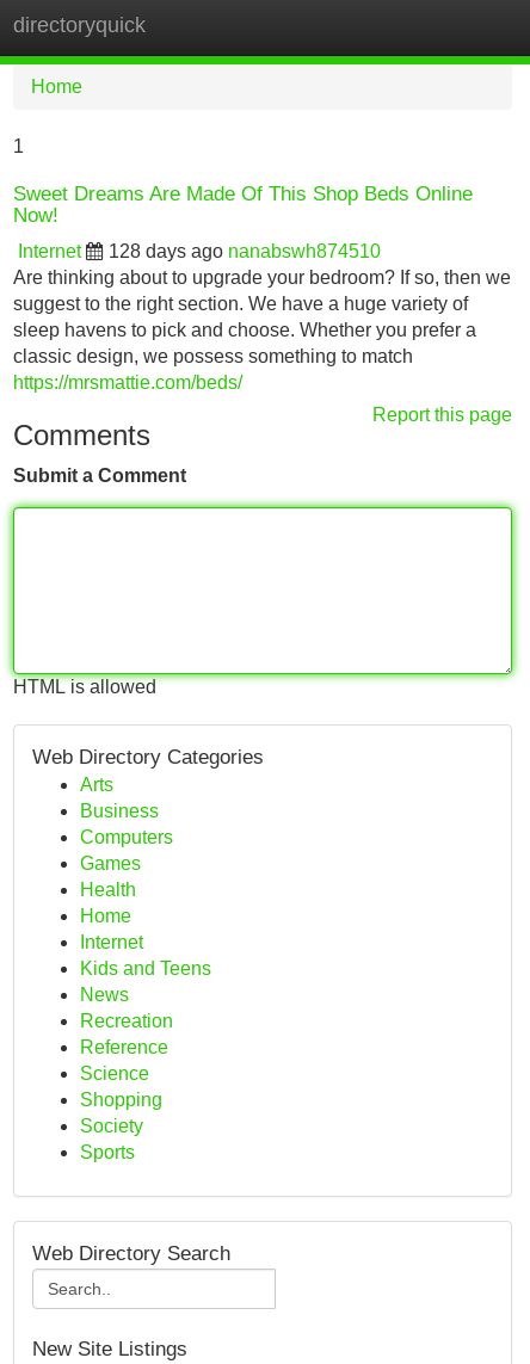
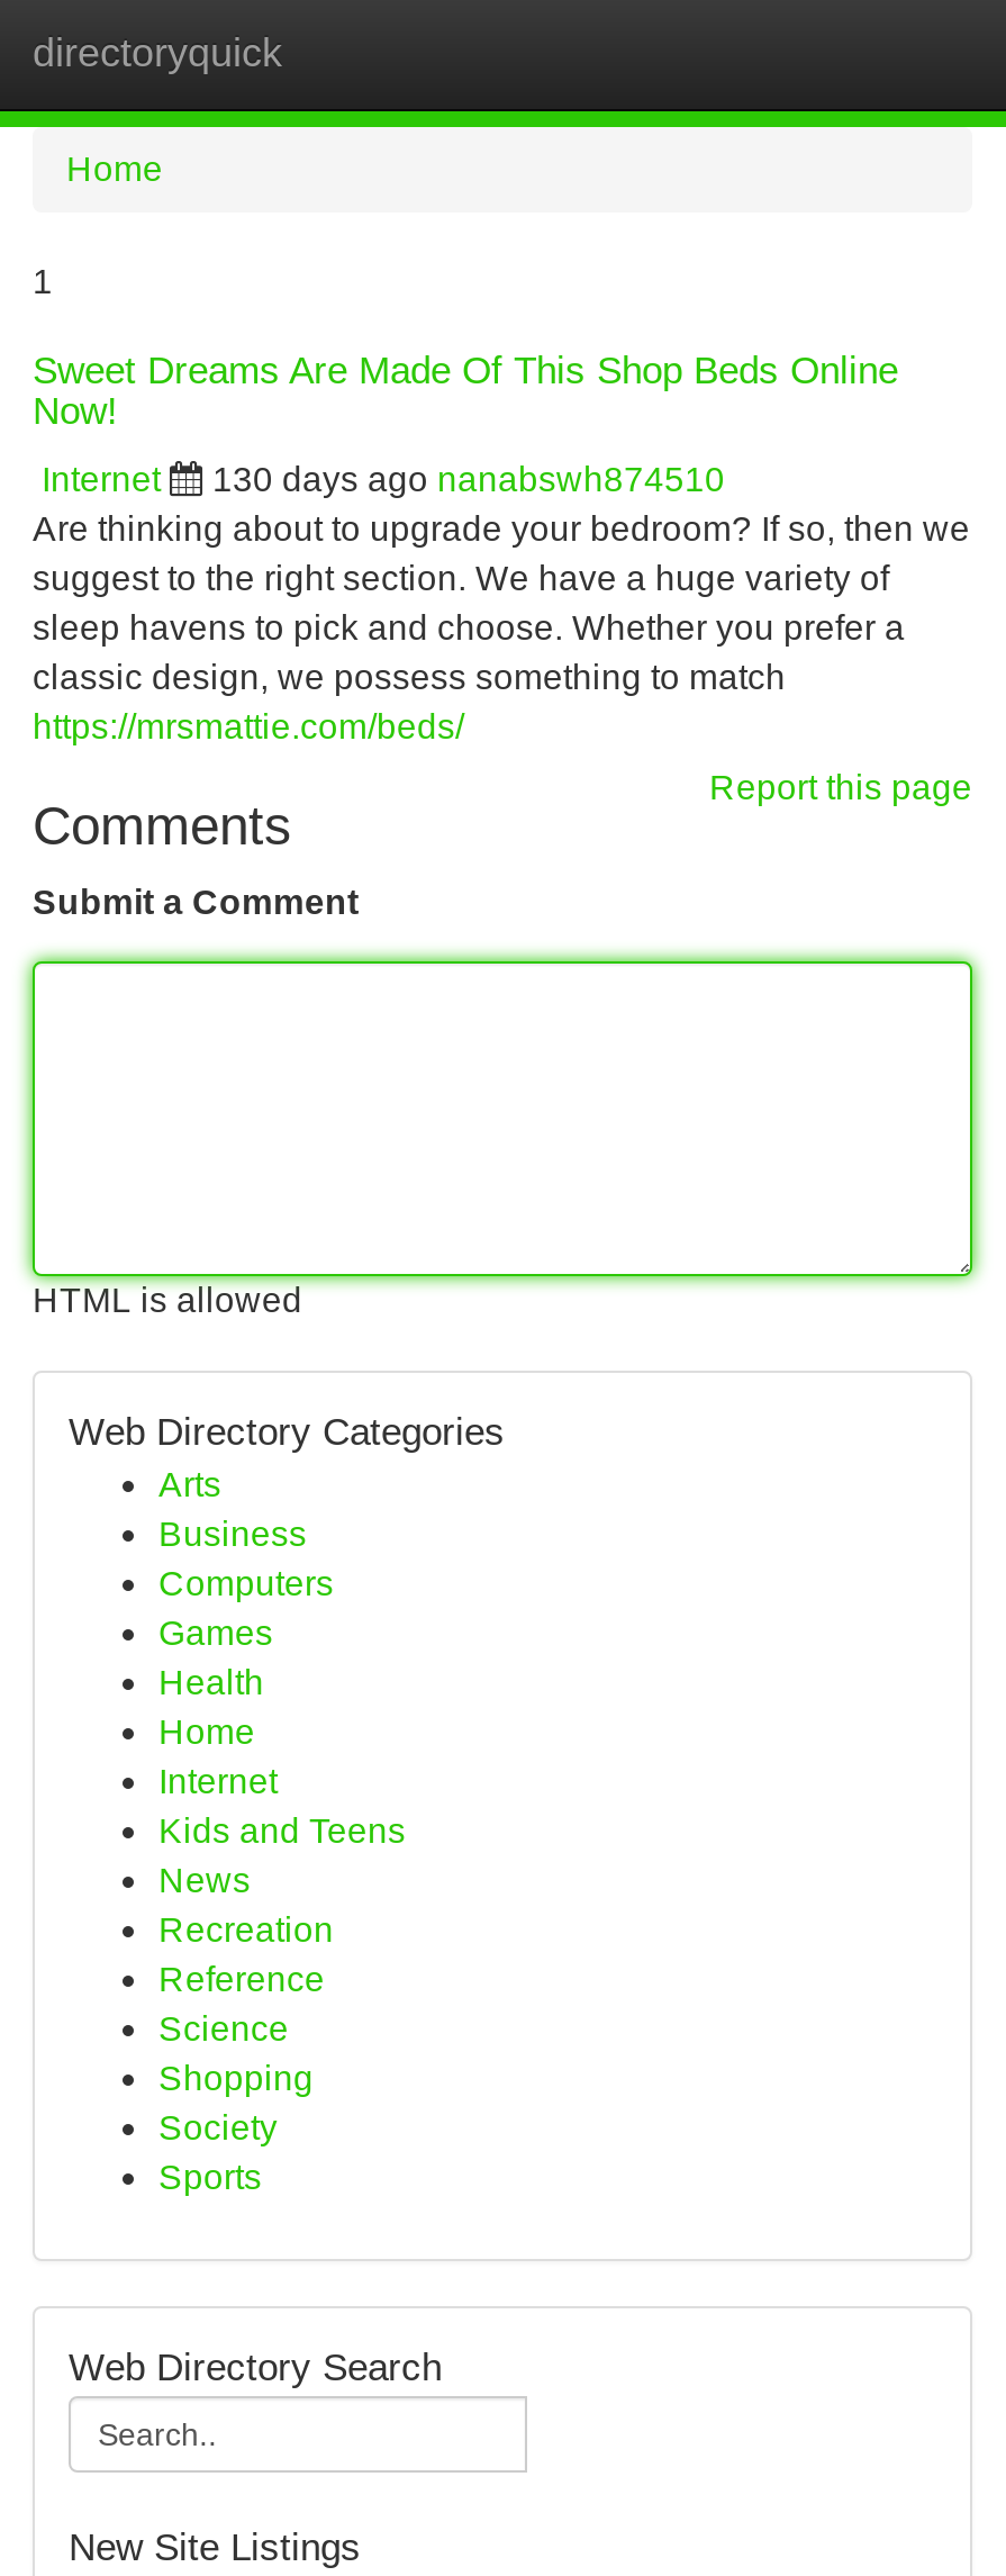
[109,241,381,261] 128 days ago nanabswh874510 -> [212,460,725,498] 130 days ago nanabswh874510

